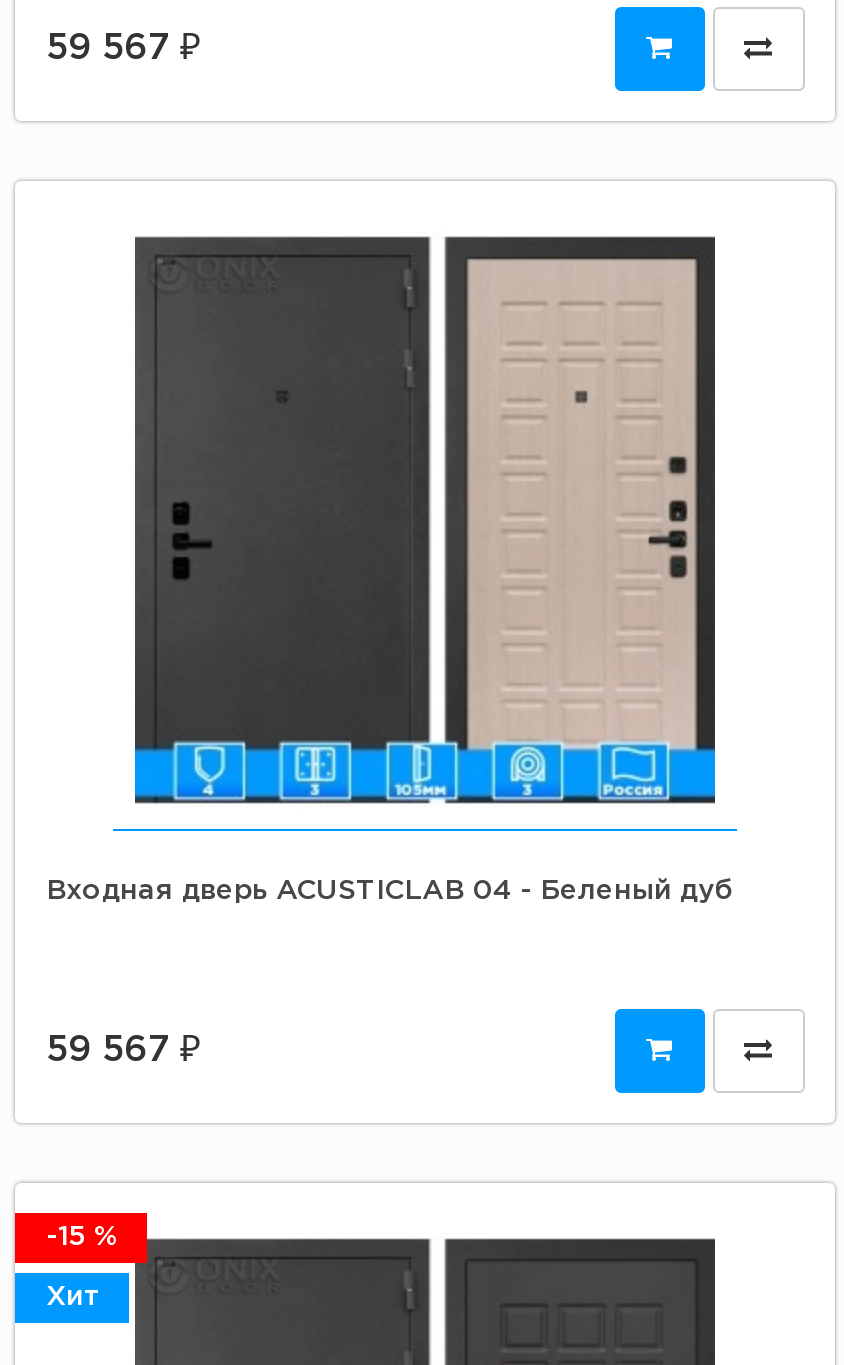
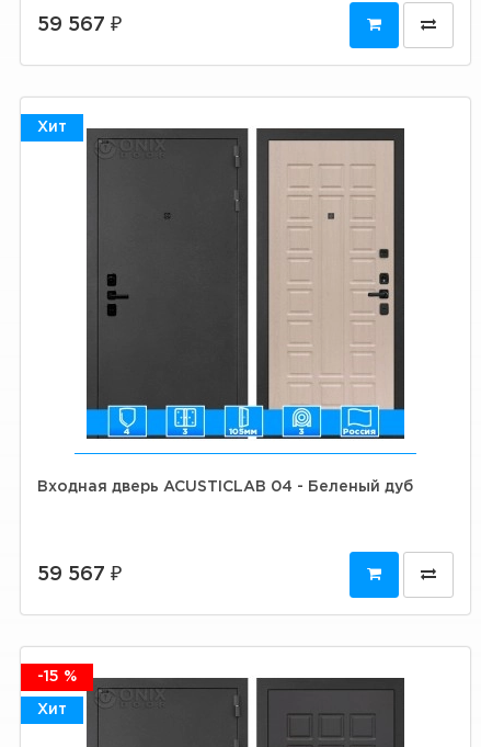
none -> [38,121,67,134] Хит

